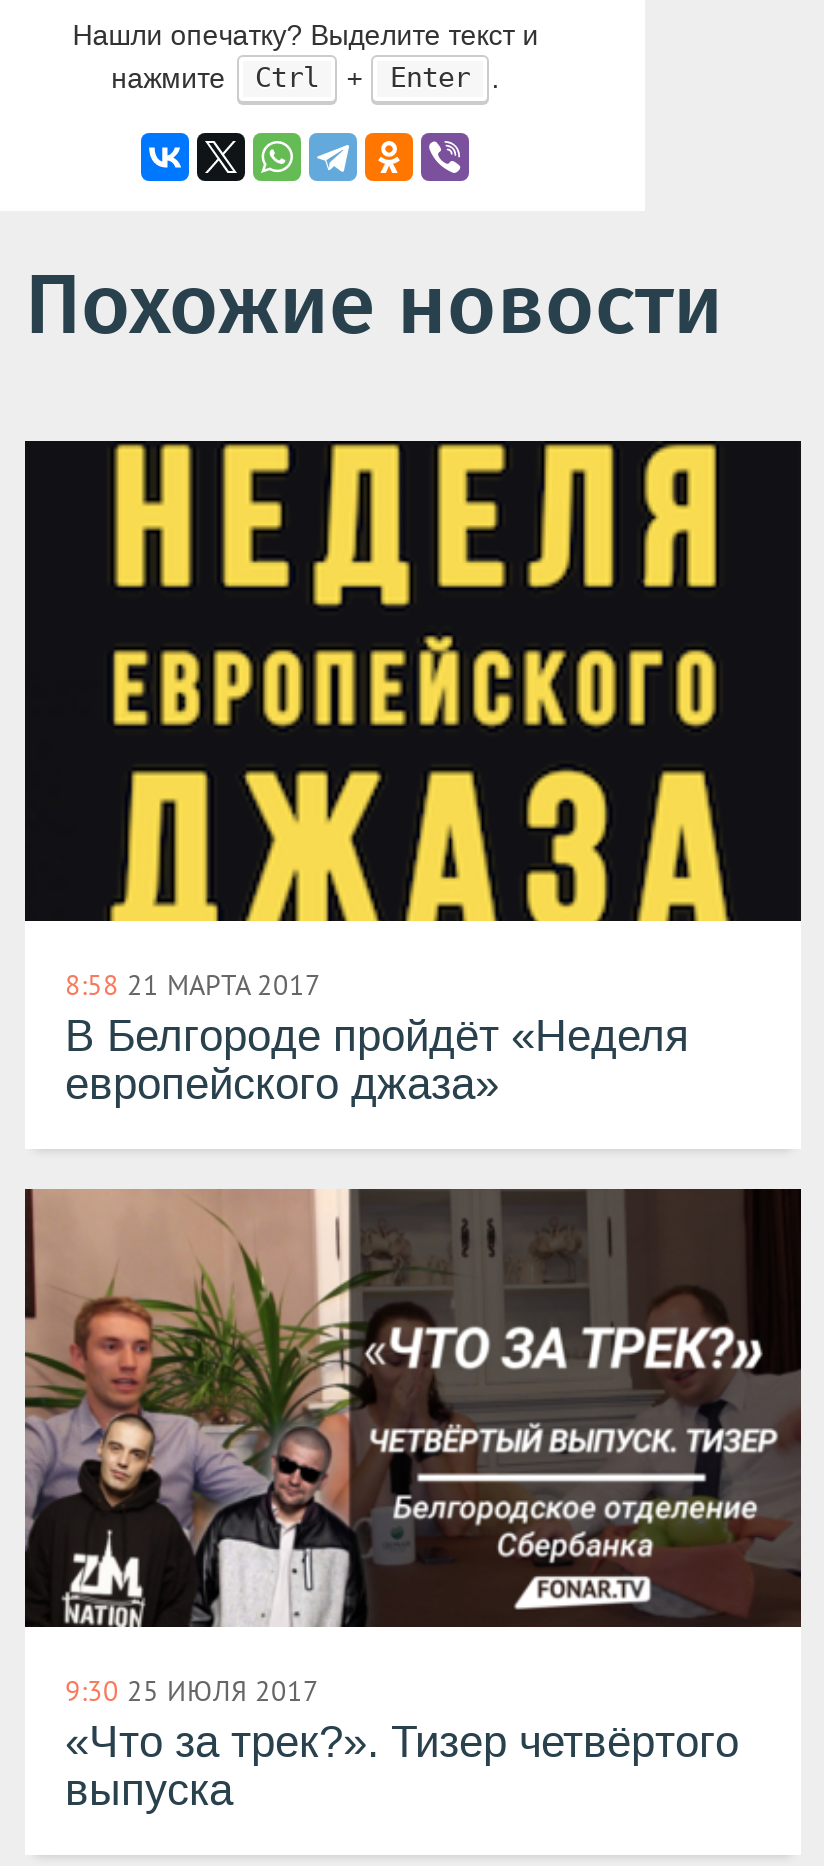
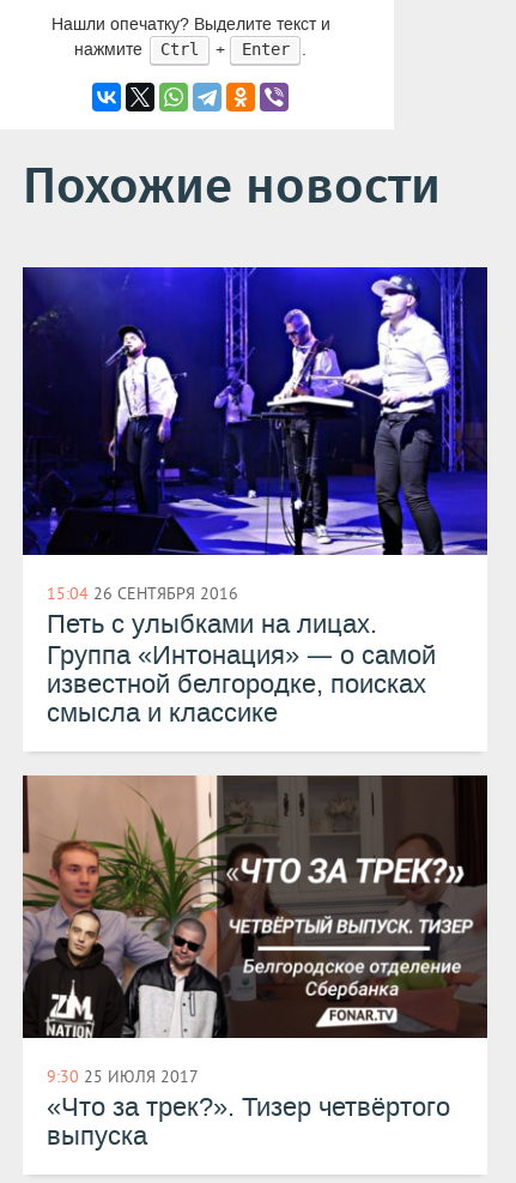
[25,439,803,1114] [image] | 8:58 21 МАРТА 2017 | В Белгороде пройдёт «Неделя | европейского джаза» -> [22,266,488,730] [image] | 15:04 26 СЕНТЯБРЯ 2016 | Петь с улыбками на лицах. | Группа «Интонация» — о самой | известной белгородке, поисках | смысла и классике

